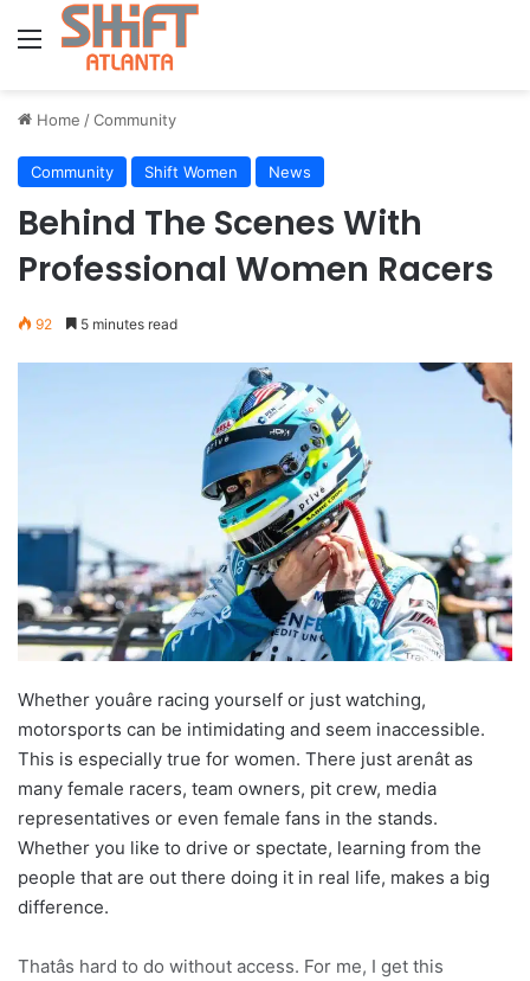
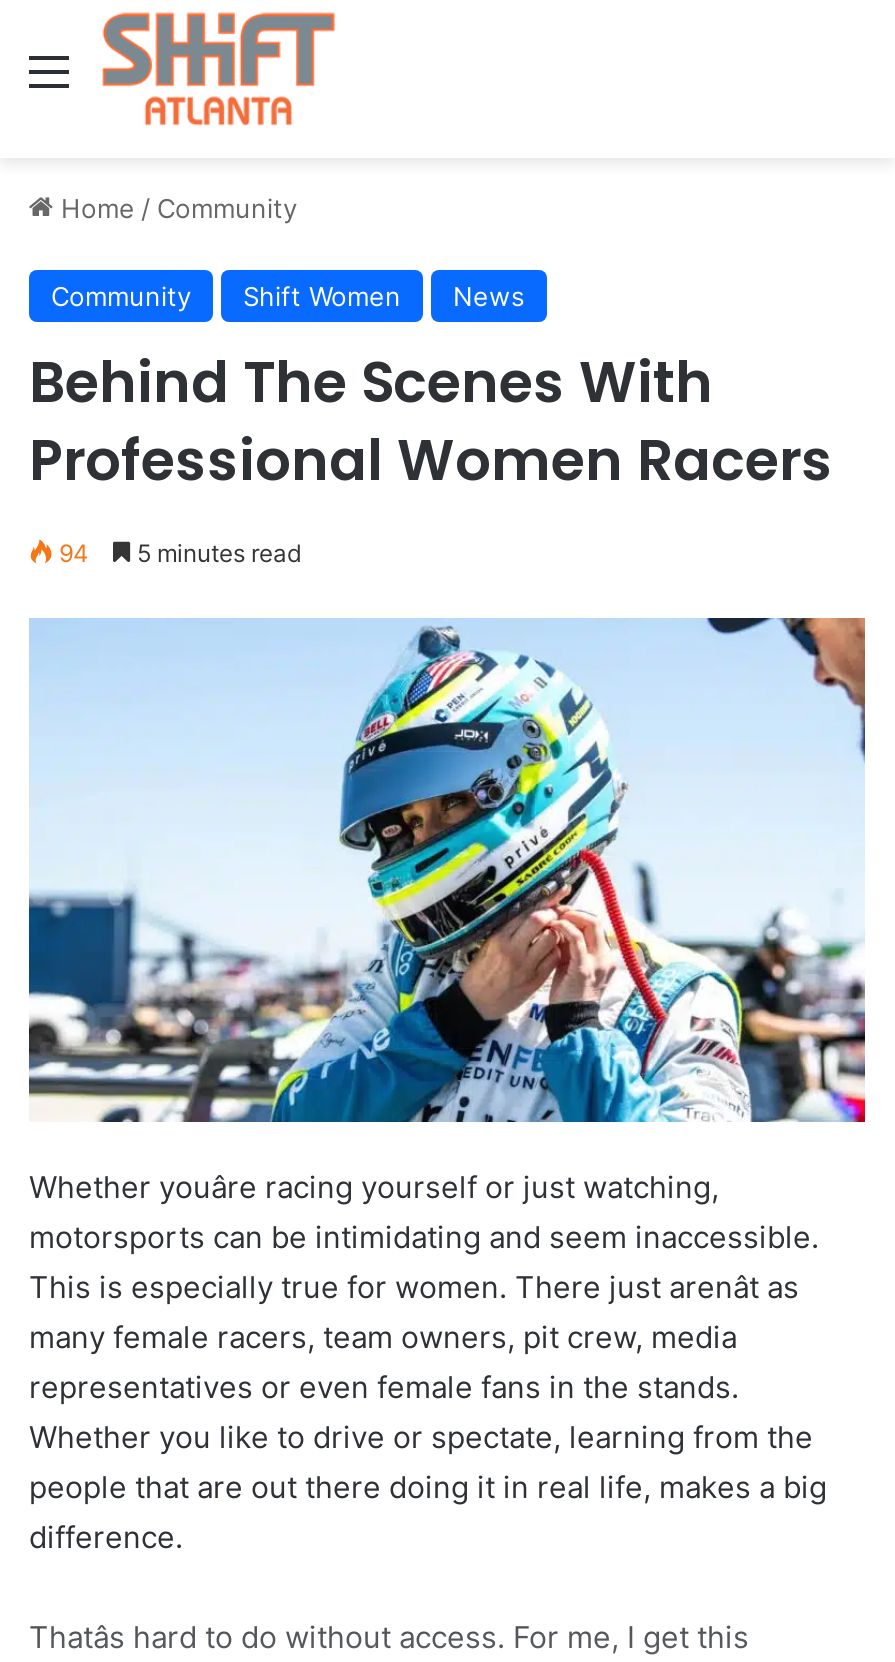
[32,315,177,333] 92 5 minutes read -> [53,538,301,568] 94 5 minutes read

